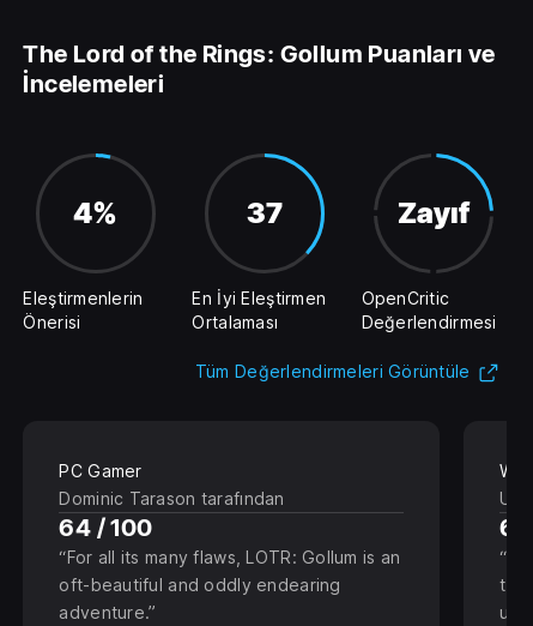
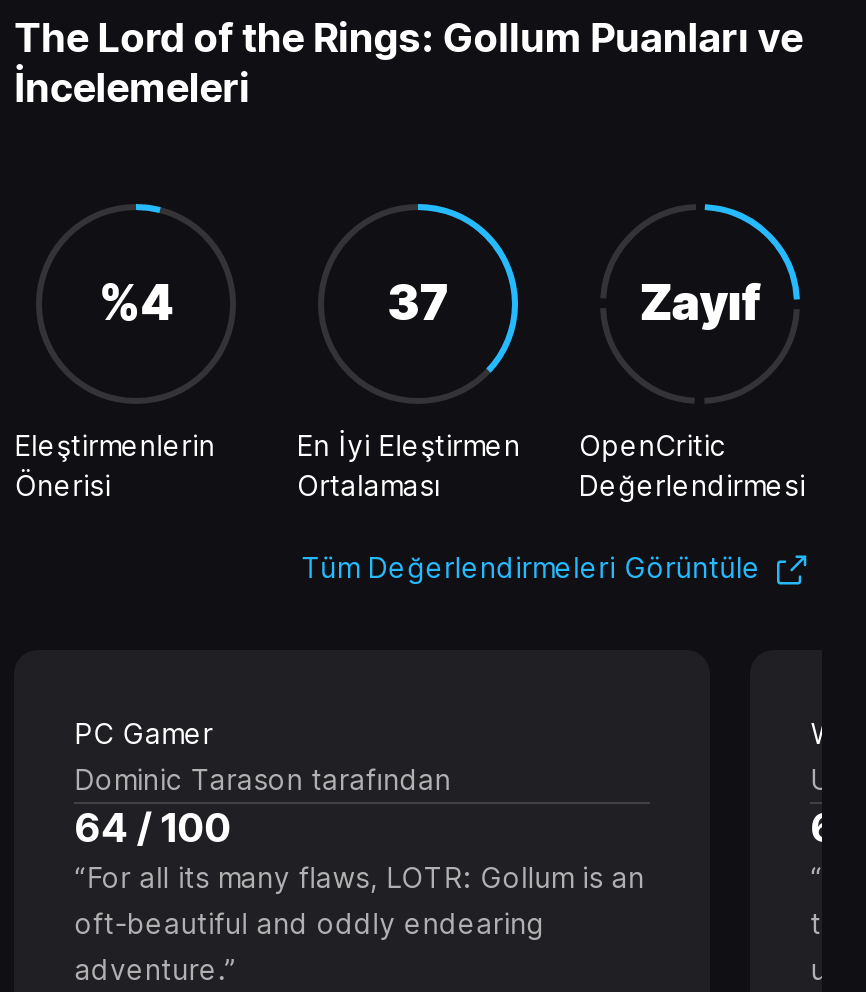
[74,195,118,230] 4% -> [99,274,173,332] %4

